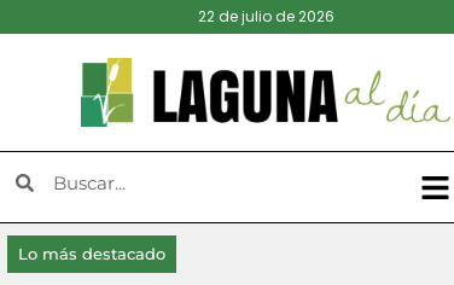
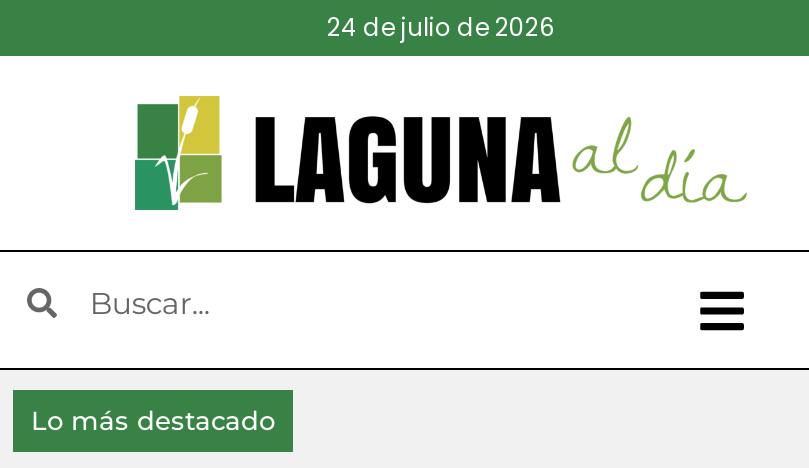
[197,6,334,27] 22 de julio de 2026 -> [327,10,555,44] 24 de julio de 2026

